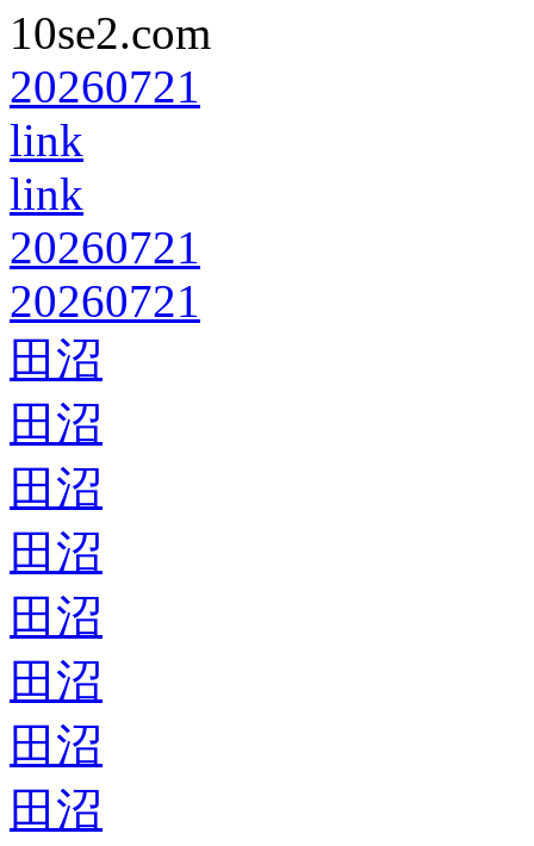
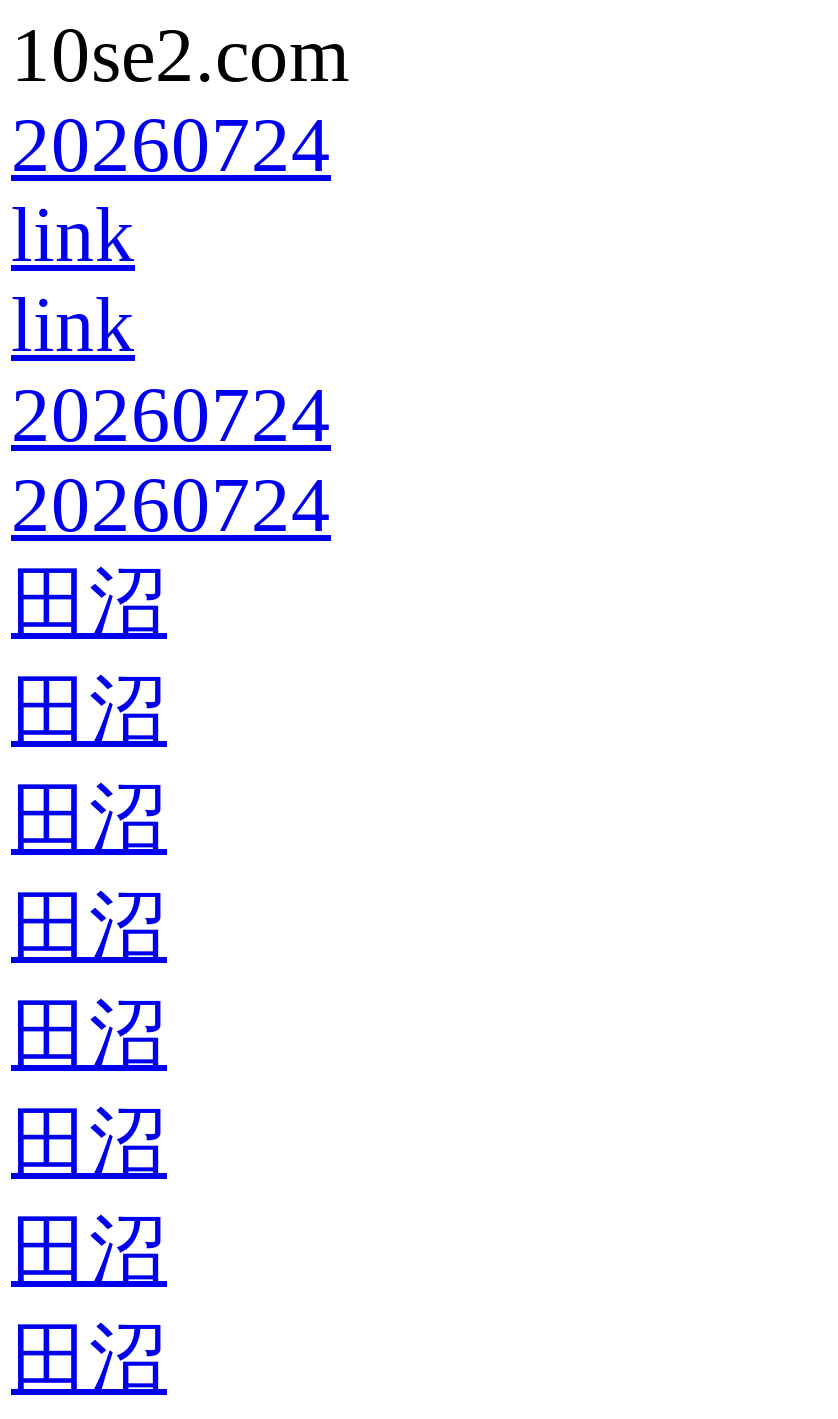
[10,61,200,112] 20260721 -> [11,101,331,187] 20260724
[10,222,200,273] 20260721 -> [11,371,331,457] 20260724
[10,275,200,326] 20260721 -> [11,461,331,547] 20260724

